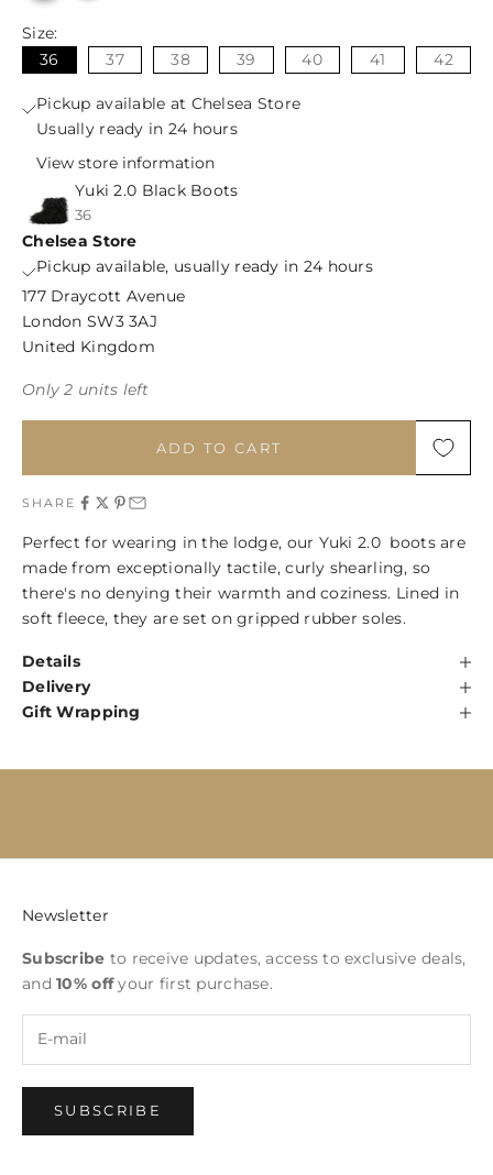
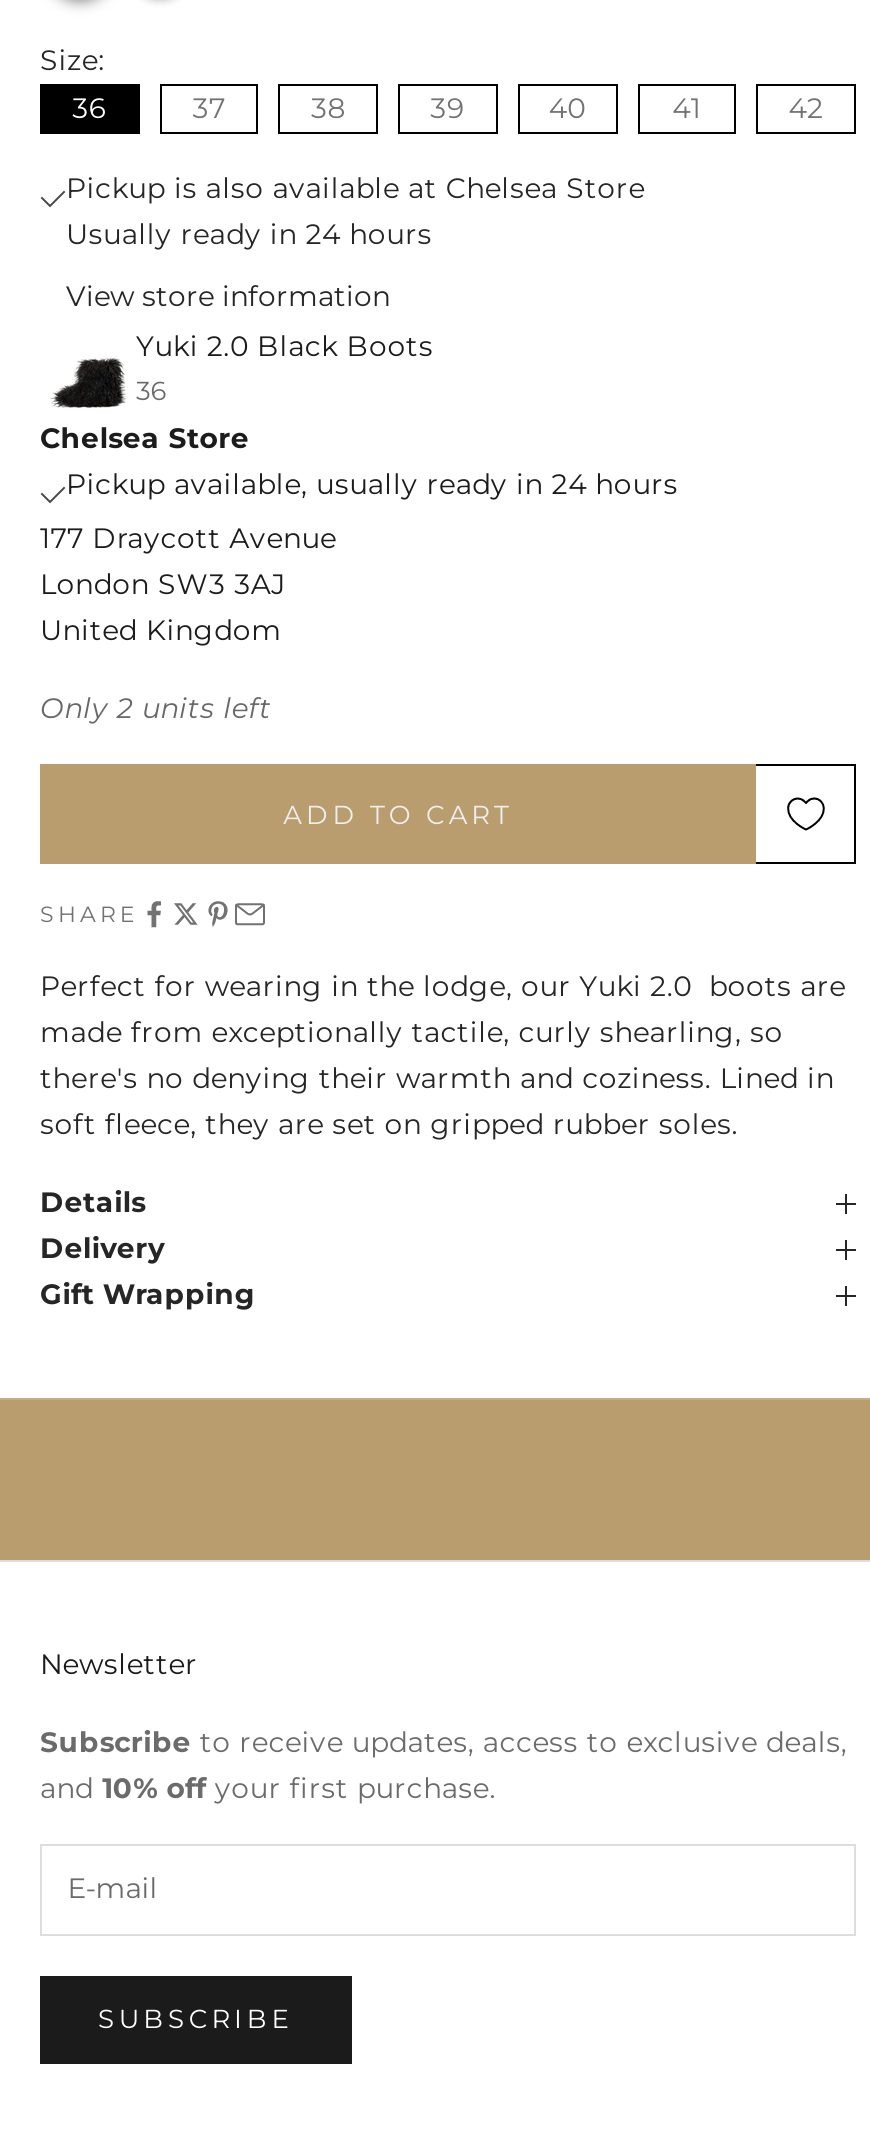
[36,94,301,113] Pickup available at Chelsea Store -> [66,170,645,206] Pickup is also available at Chelsea Store

